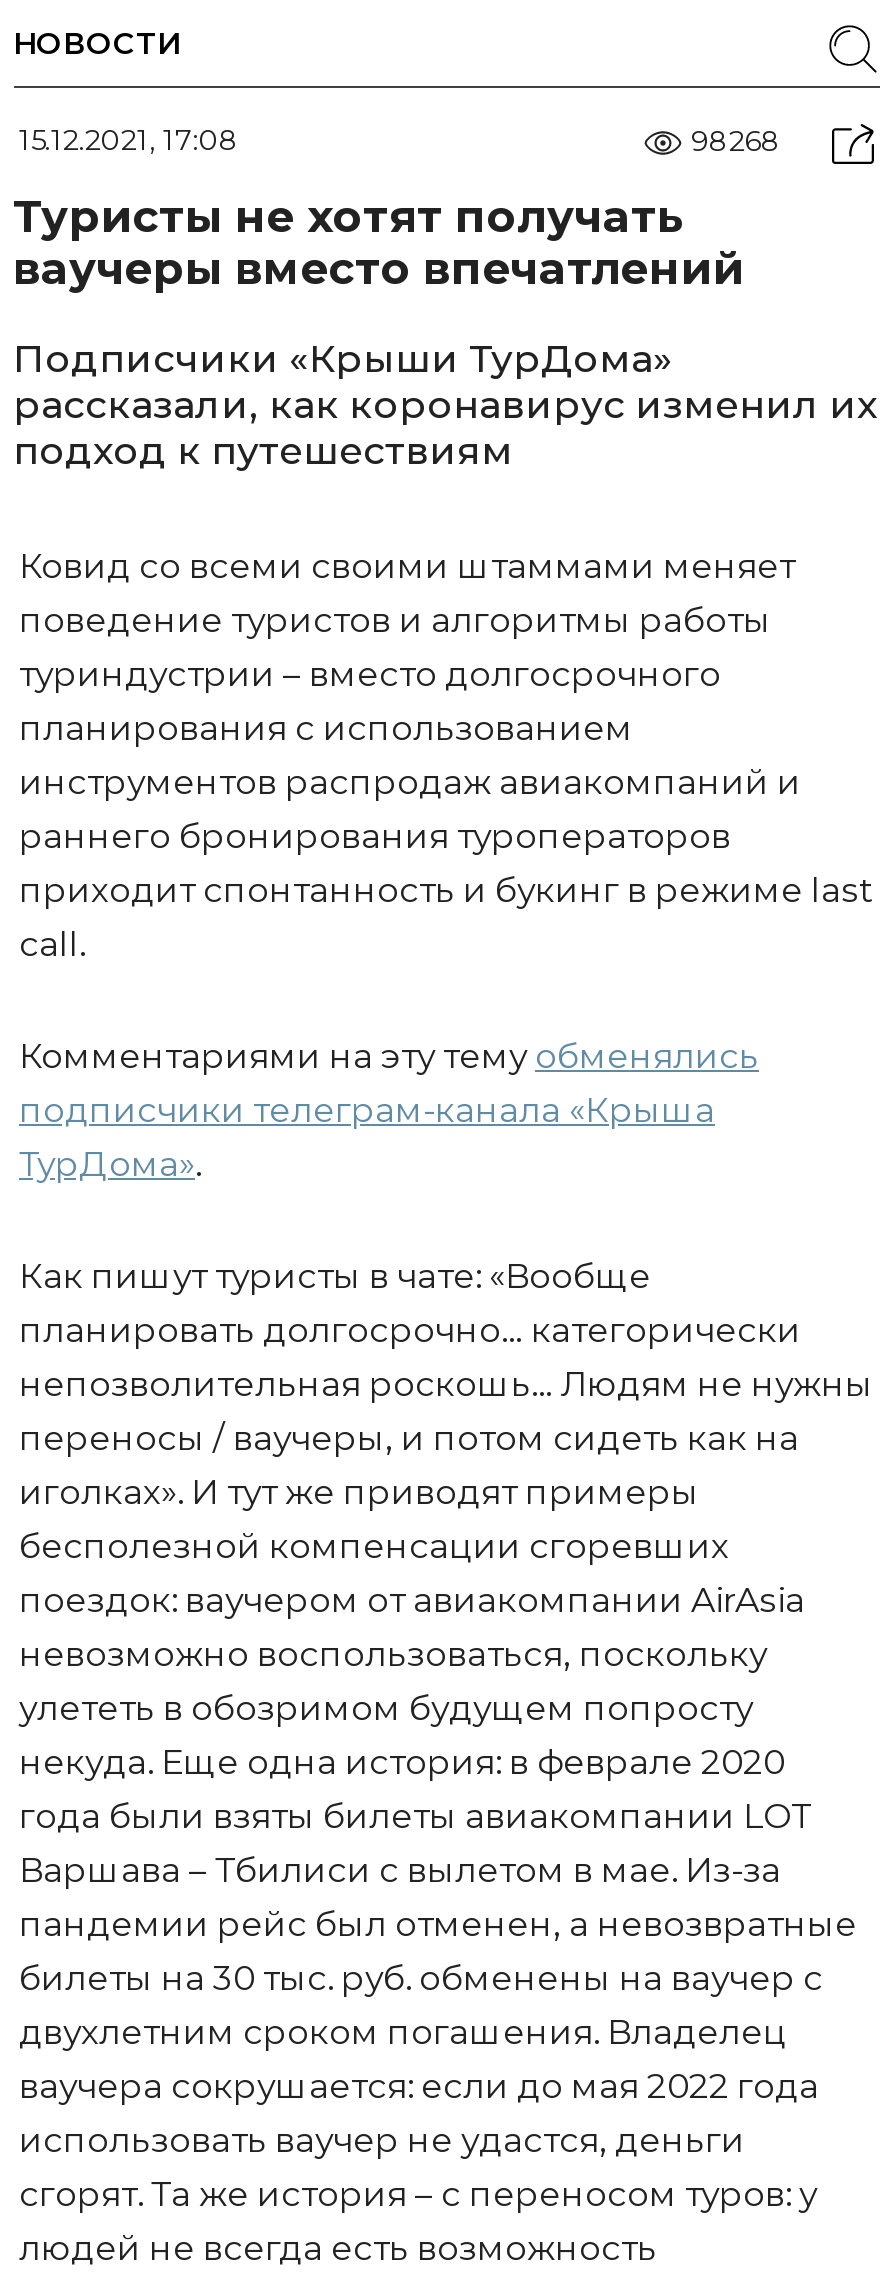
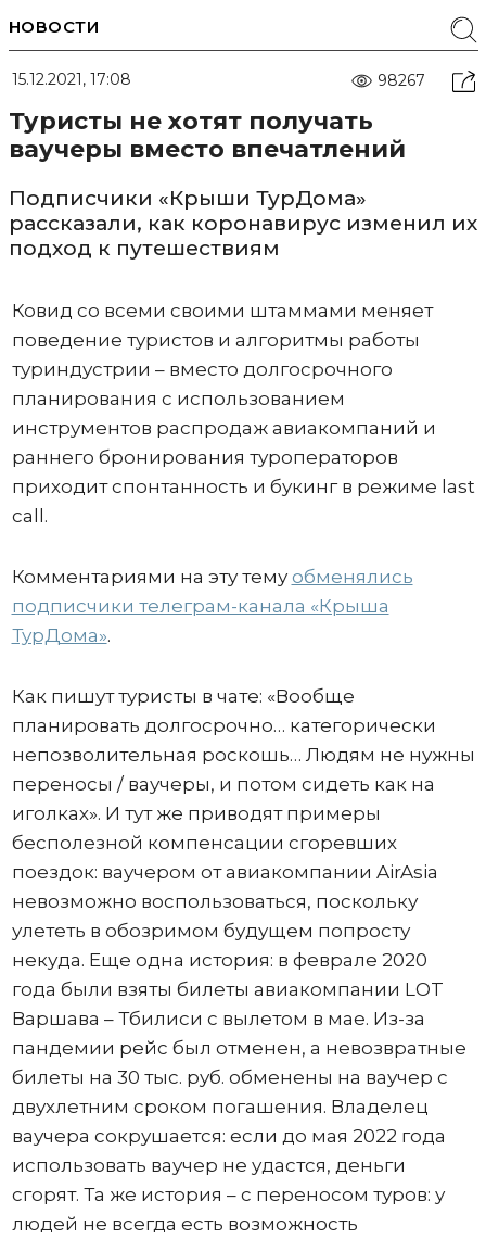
[683,123,781,159] 98268 -> [373,70,425,90] 98267

